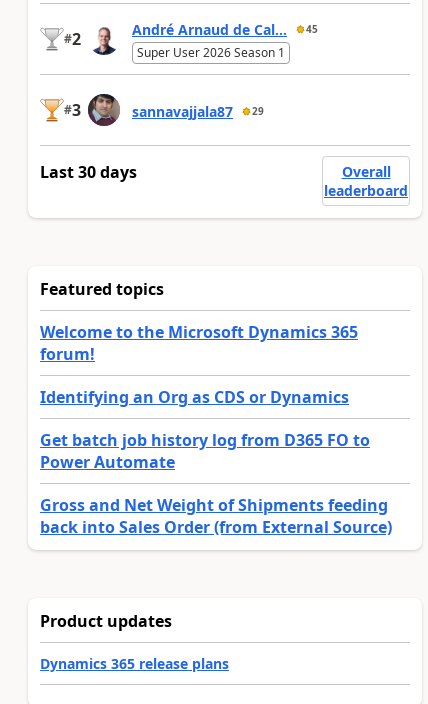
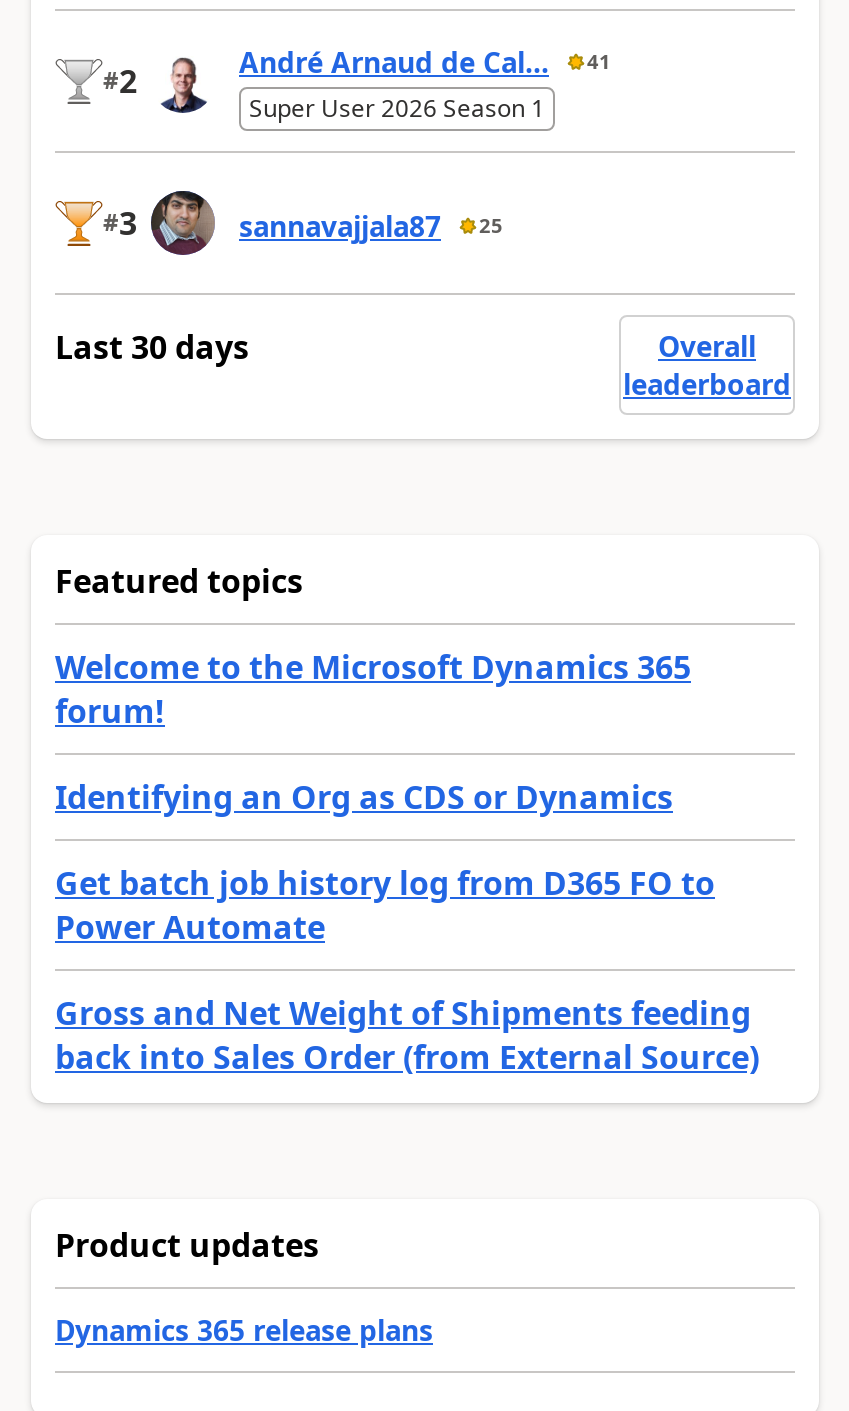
[132,20,318,39] André Arnaud de Cal... 45 -> [239,43,611,81] André Arnaud de Cal... 41
[132,102,264,121] sannavajjala87 29 -> [239,207,503,245] sannavajjala87 25

